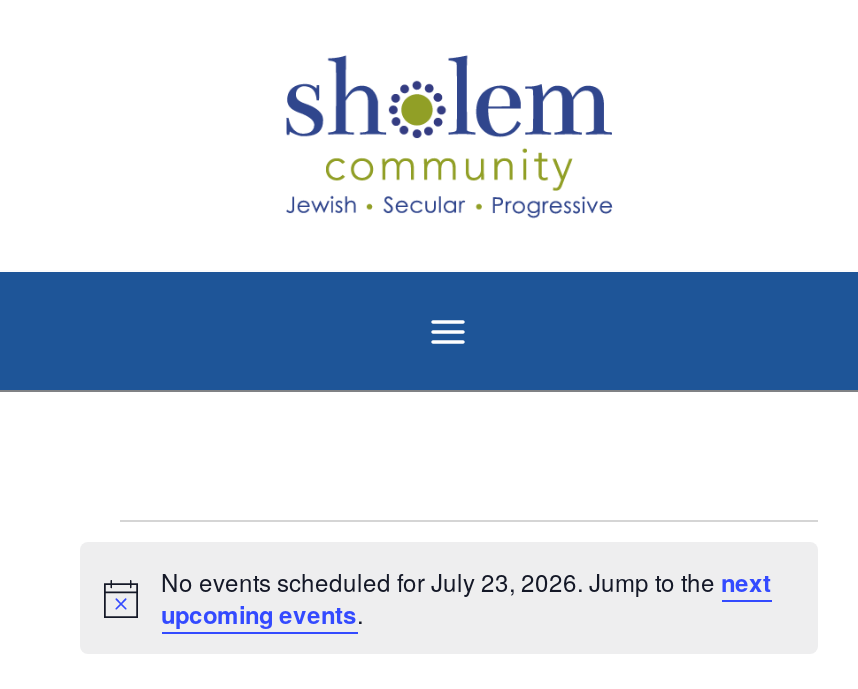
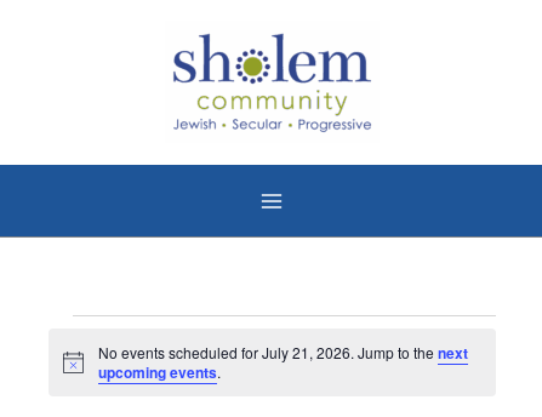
[161,565,771,601] No events scheduled for July 23, 2026. Jump to the next -> [98,342,467,364] No events scheduled for July 21, 2026. Jump to the next

